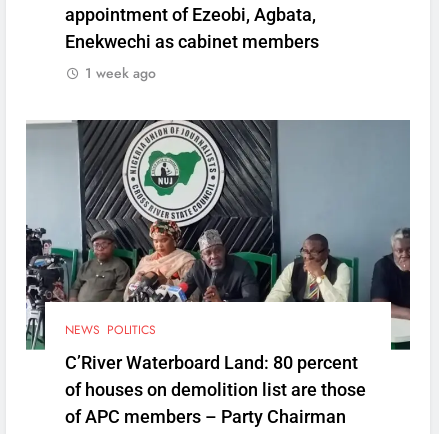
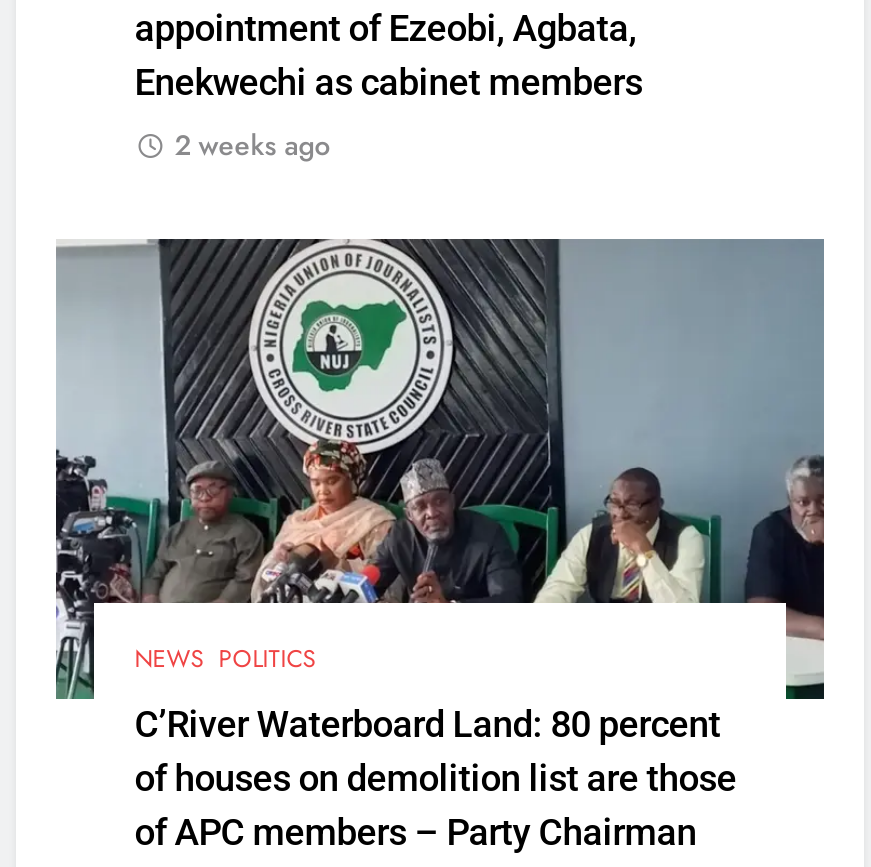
[85,63,156,83] 1 week ago -> [174,125,330,165] 2 weeks ago

